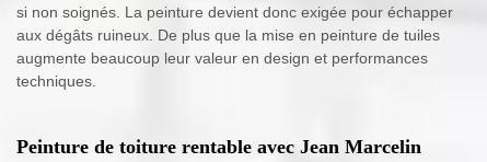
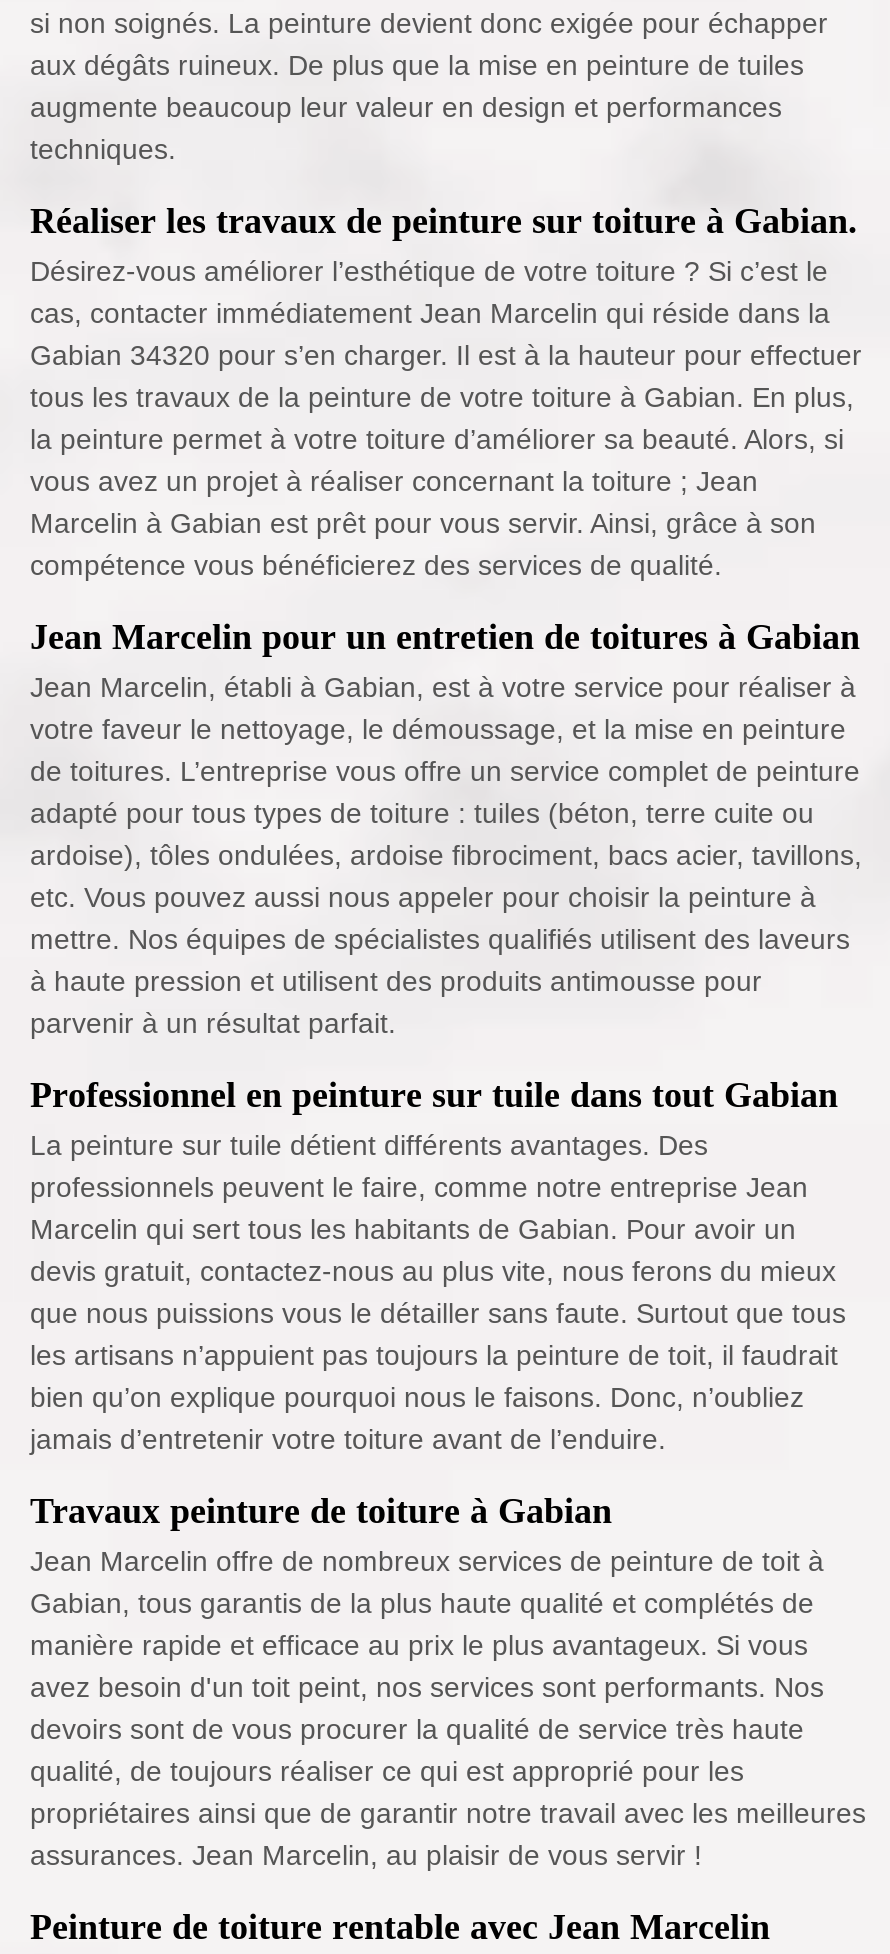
none -> [30,200,866,1870] Réaliser les travaux de peinture sur toiture à Gabian. | Désirez-vous améliorer l’esthétique de votre toiture ? Si c’est le | cas, contacter immédiatement Jean Marcelin qui réside dans la | Gabian 34320 pour s’en charger. Il est à la hauteur pour effectuer | tous les travaux de la peinture de votre toiture à Gabian. En plus, | la peinture permet à votre toiture d’améliorer sa beauté. Alors, si | vous avez un projet à réaliser concernant la toiture ; Jean | Marcelin à Gabian est prêt pour vous servir. Ainsi, grâce à son | compétence vous bénéficierez des services de qualité. | Jean Marcelin pour un entretien de toitures à Gabian | Jean Marcelin, établi à Gabian, est à votre service pour réaliser à | votre faveur le nettoyage, le démoussage, et la mise en peinture | de toitures. L’entreprise vous offre un service complet de peinture | adapté pour tous types de toiture : tuiles (béton, terre cuite ou | ardoise), tôles ondulées, ardoise fibrociment, bacs acier, tavillons, | etc. Vous pouvez aussi nous appeler pour choisir la peinture à | mettre. Nos équipes de spécialistes qualifiés utilisent des laveurs | à haute pression et utilisent des produits antimousse pour | parvenir à un résultat parfait. | Professionnel en peinture sur tuile dans tout Gabian | La peinture sur tuile détient différents avantages. Des | professionnels peuvent le faire, comme notre entreprise Jean | Marcelin qui sert tous les habitants de Gabian. Pour avoir un | devis gratuit, contactez-nous au plus vite, nous ferons du mieux | que nous puissions vous le détailler sans faute. Surtout que tous | les artisans n’appuient pas toujours la peinture de toit, il faudrait | bien qu’on explique pourquoi nous le faisons. Donc, n’oubliez | jamais d’entretenir votre toiture avant de l’enduire. | Travaux peinture de toiture à Gabian | Jean Marcelin offre de nombreux services de peinture de toit à | Gabian, tous garantis de la plus haute qualité et complétés de | manière rapide et efficace au prix le plus avantageux. Si vous | avez besoin d'un toit peint, nos services sont performants. Nos | devoirs sont de vous procurer la qualité de service très haute | qualité, de toujours réaliser ce qui est approprié pour les | propriétaires ainsi que de garantir notre travail avec les meilleures | assurances. Jean Marcelin, au plaisir de vous servir !

